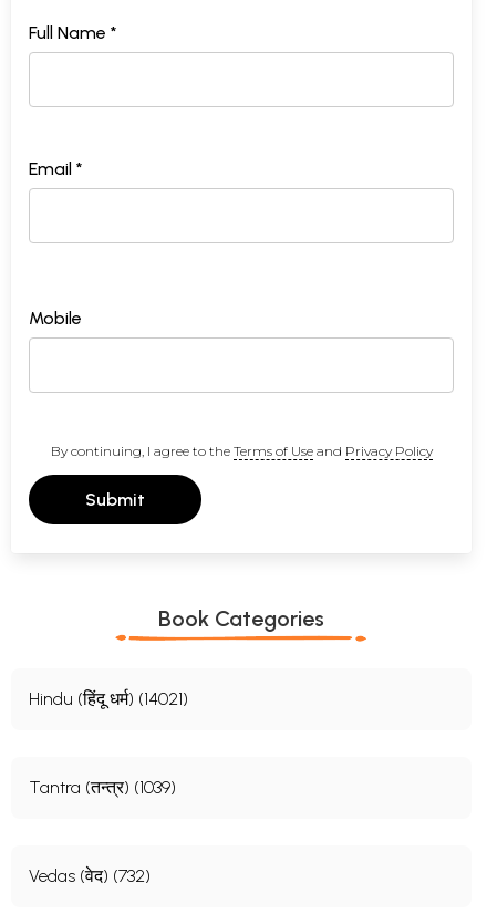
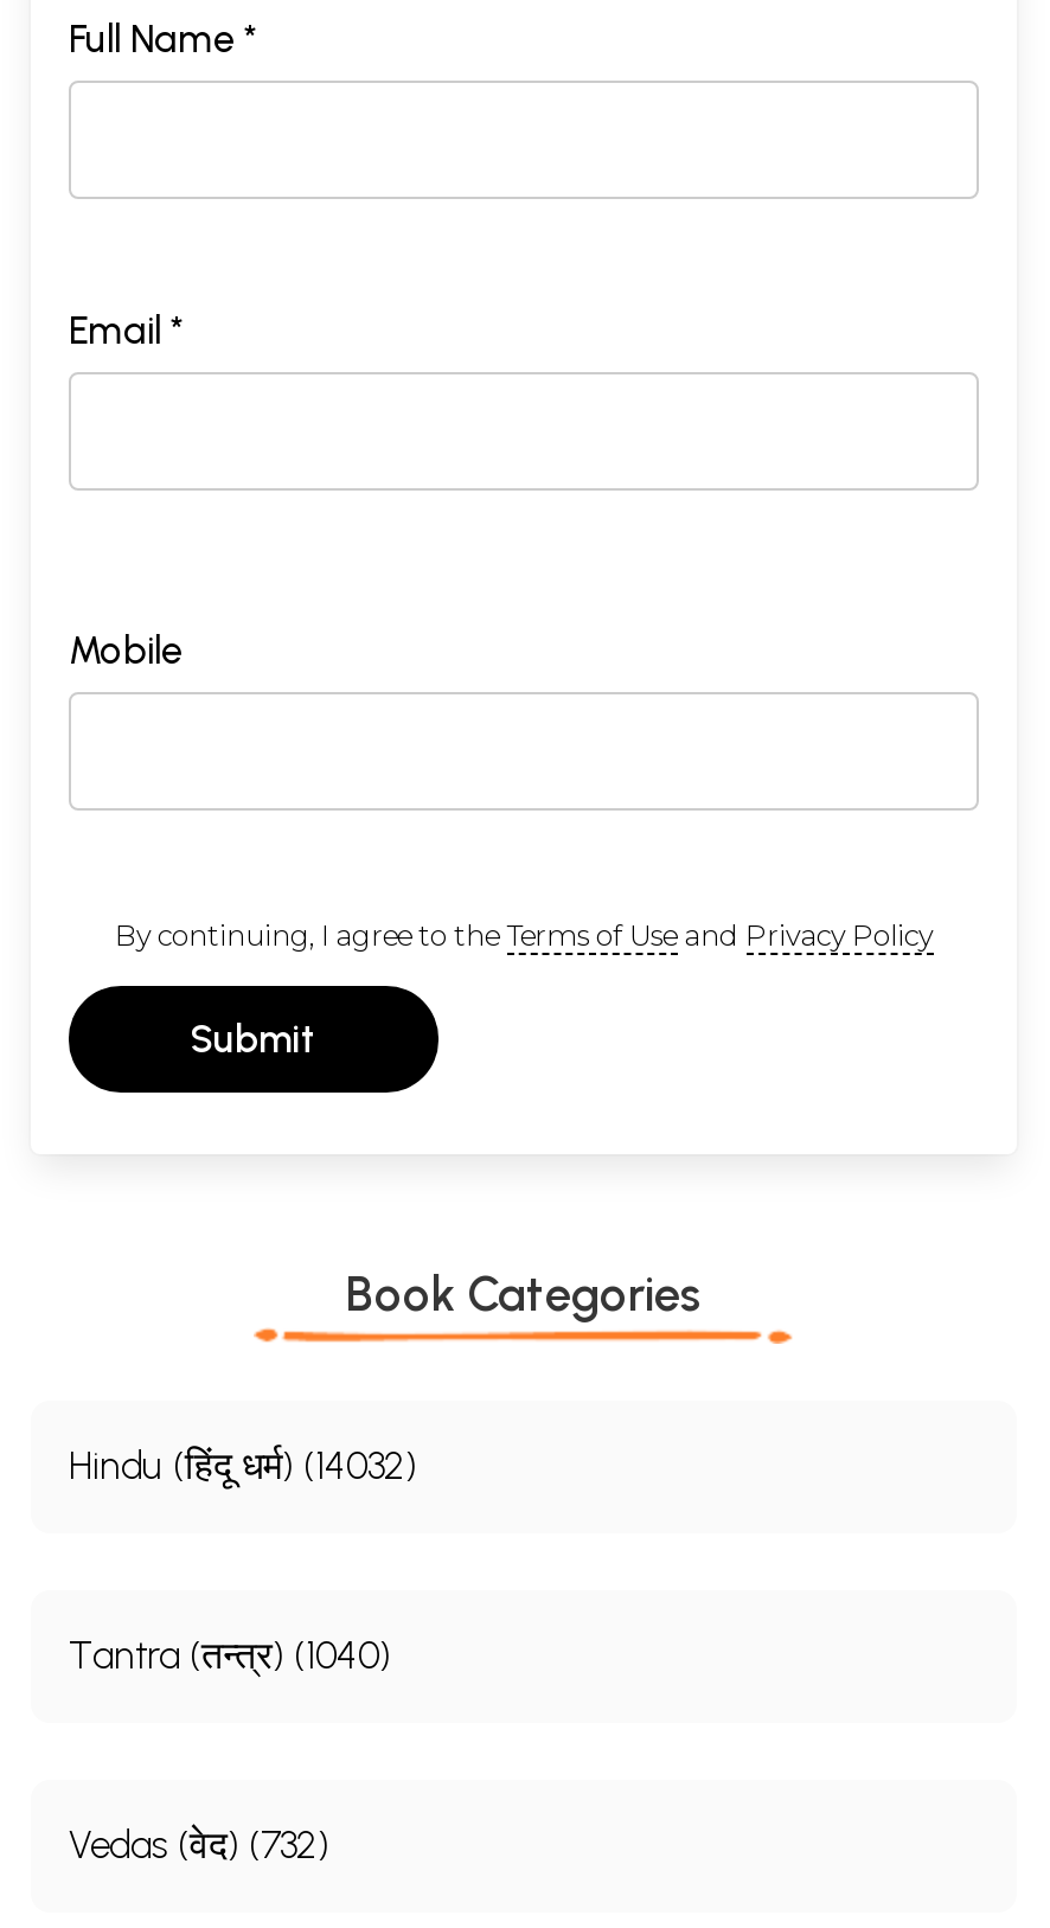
[29,688,188,709] Hindu (हिंदू धर्म) (14021) -> [69,1443,417,1488] Hindu (हिंदू धर्म) (14032)
[29,777,176,798] Tantra (तन्त्र) (1039) -> [69,1632,391,1677] Tantra (तन्त्र) (1040)

